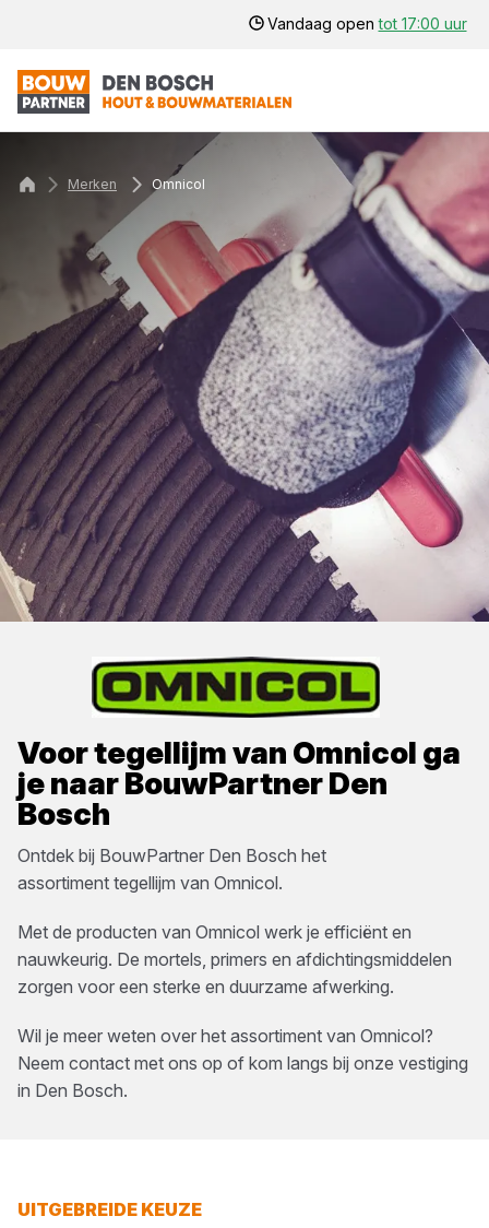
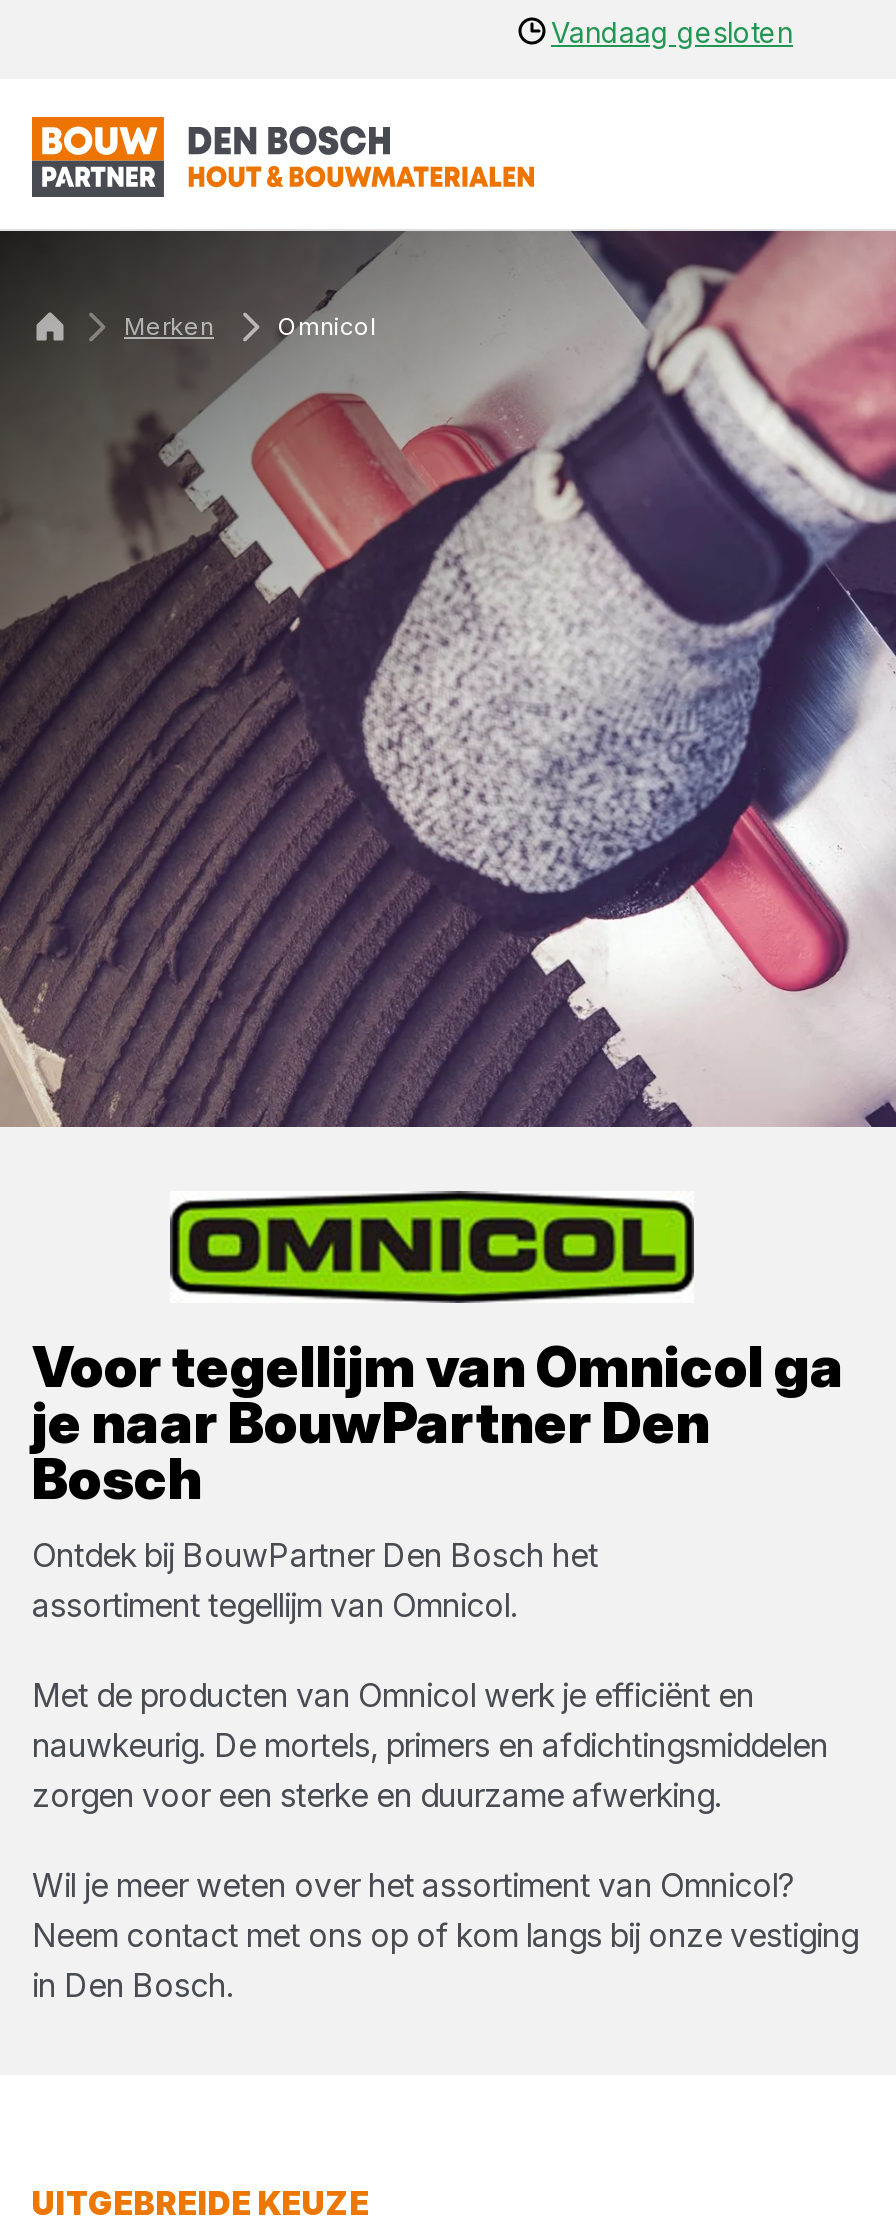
[267,14,467,32] Vandaag open tot 17:00 uur -> [551,14,793,48] Vandaag gesloten

